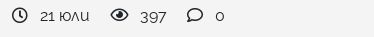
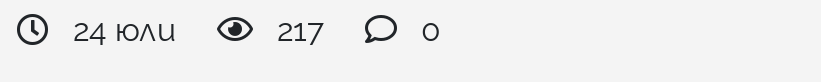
[36,6,167,25] 21 юли | 397 -> [65,11,325,49] 24 юли | 217

